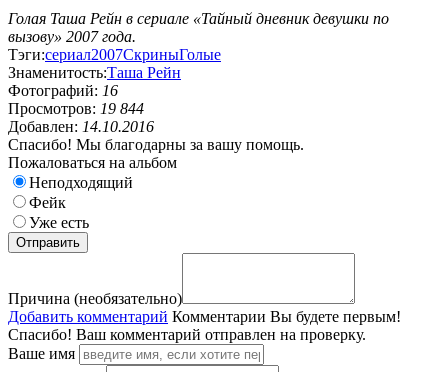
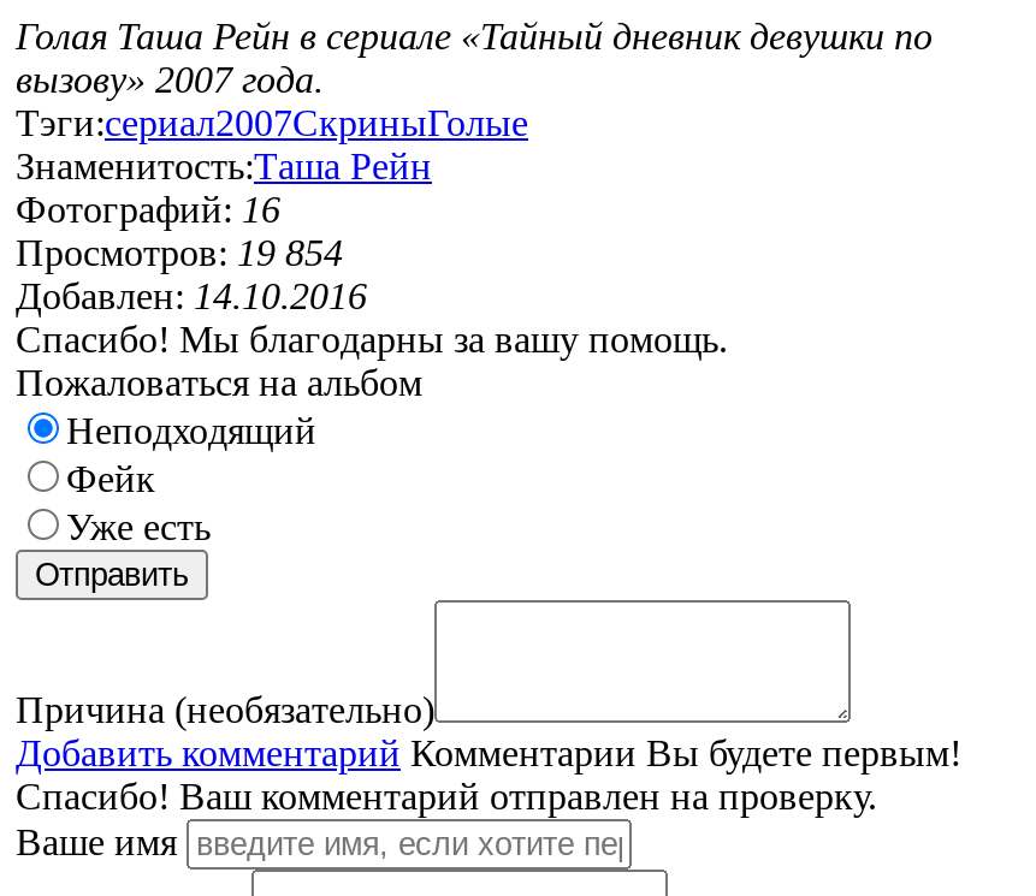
[8,100,144,117] Просмотров: 19 844 -> [16,232,343,273] Просмотров: 19 854

